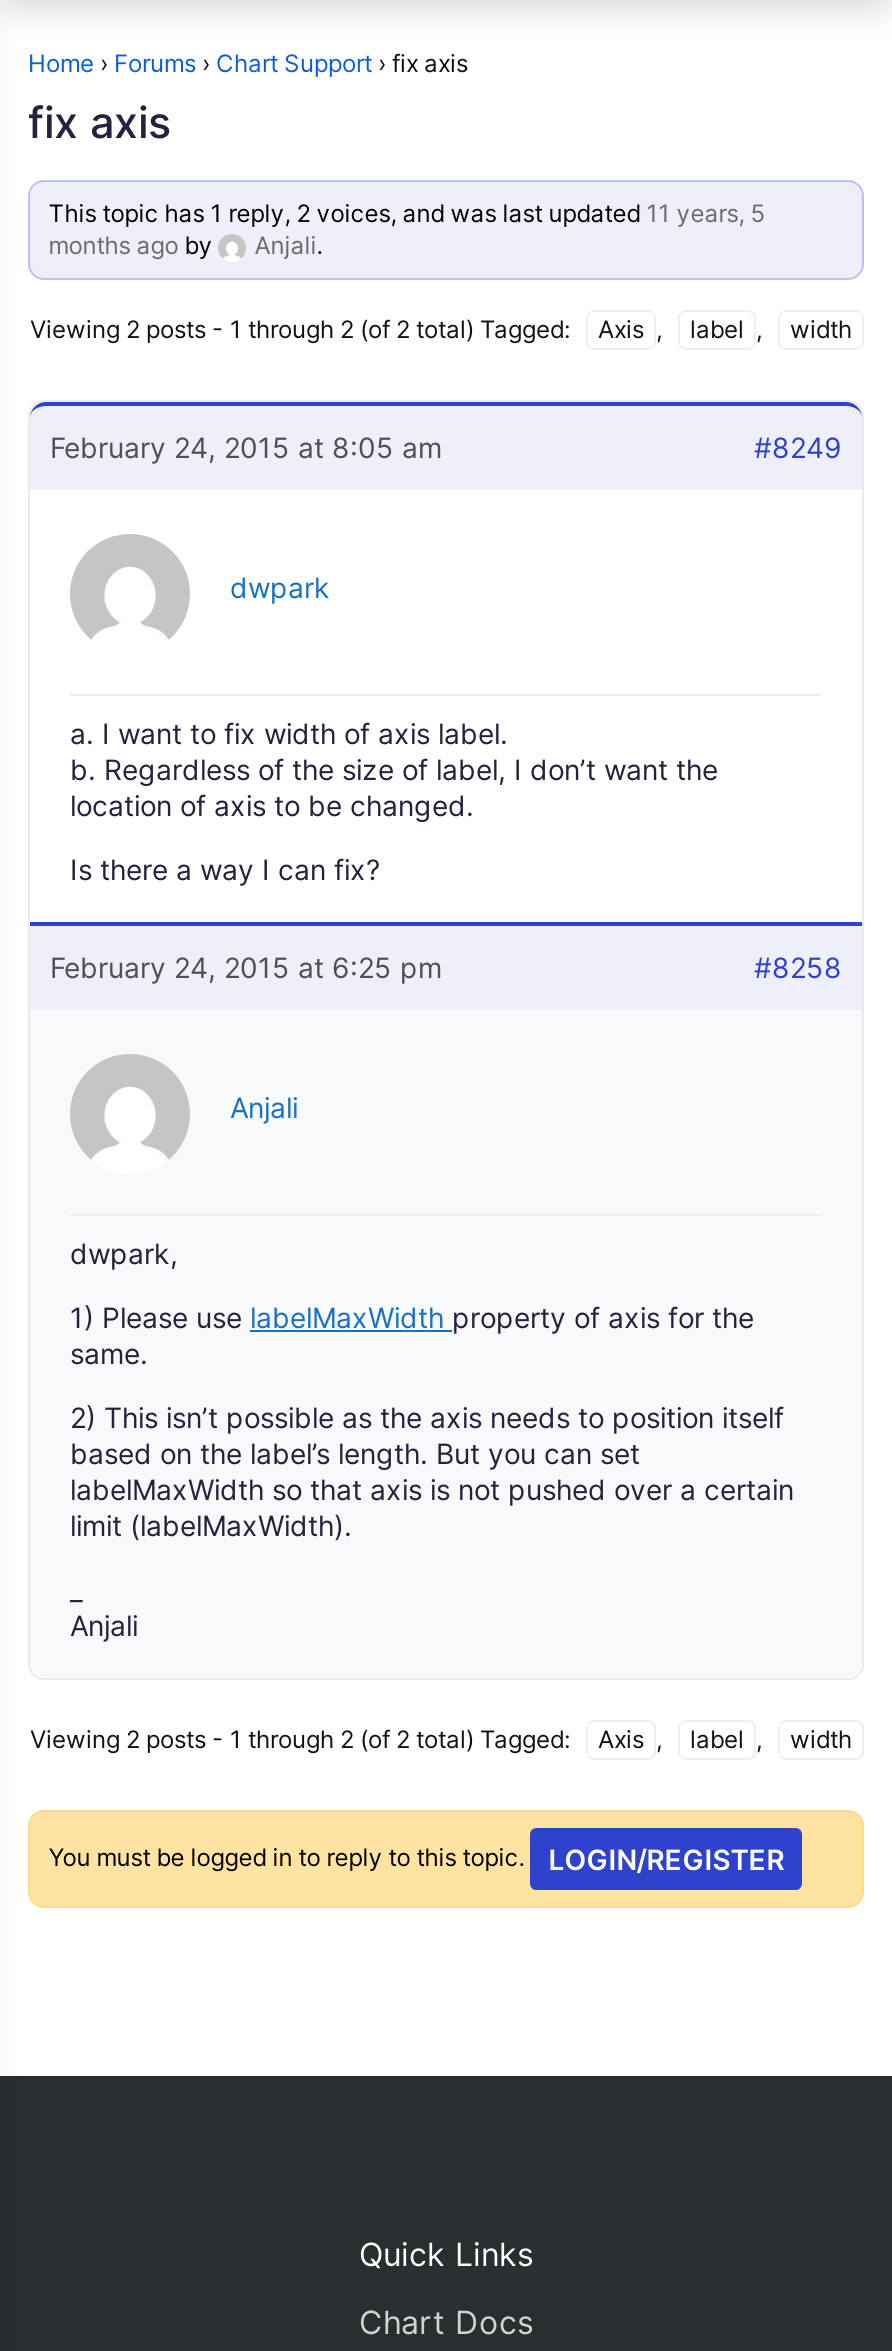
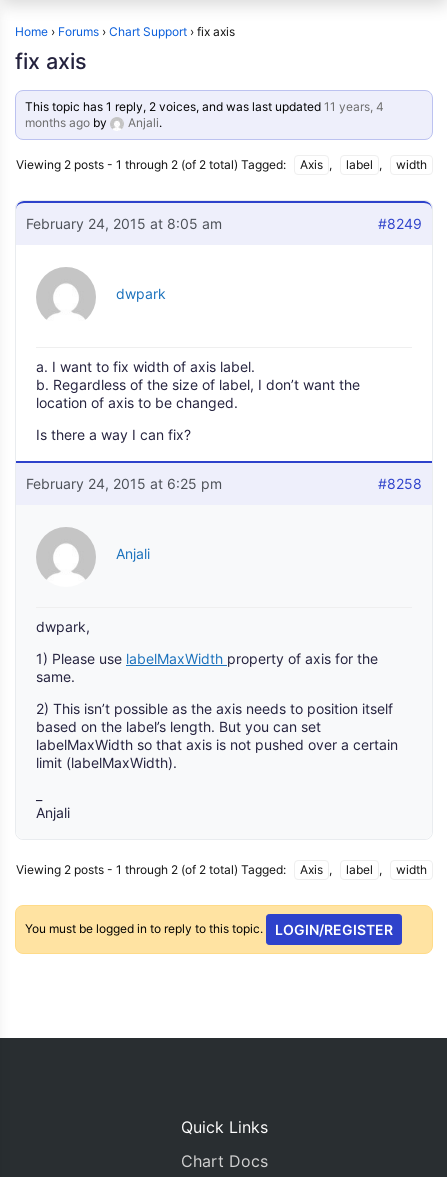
[48,198,764,228] This topic has 1 reply, 2 voices, and was last updated 11 years, 5 -> [25,99,384,114] This topic has 1 reply, 2 voices, and was last updated 11 years, 4

